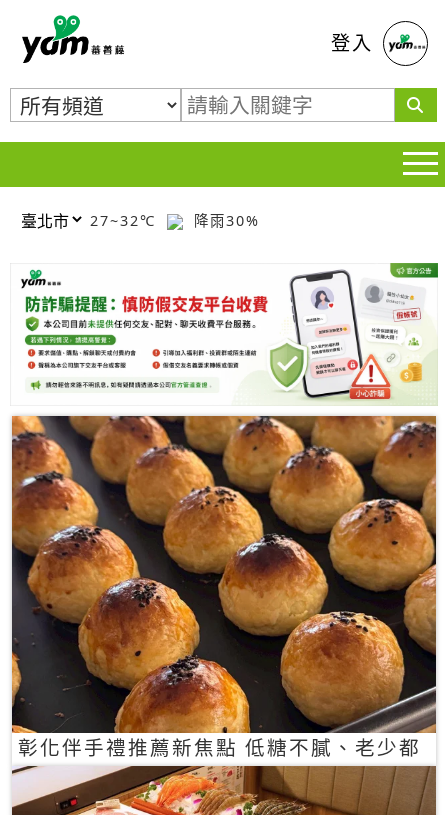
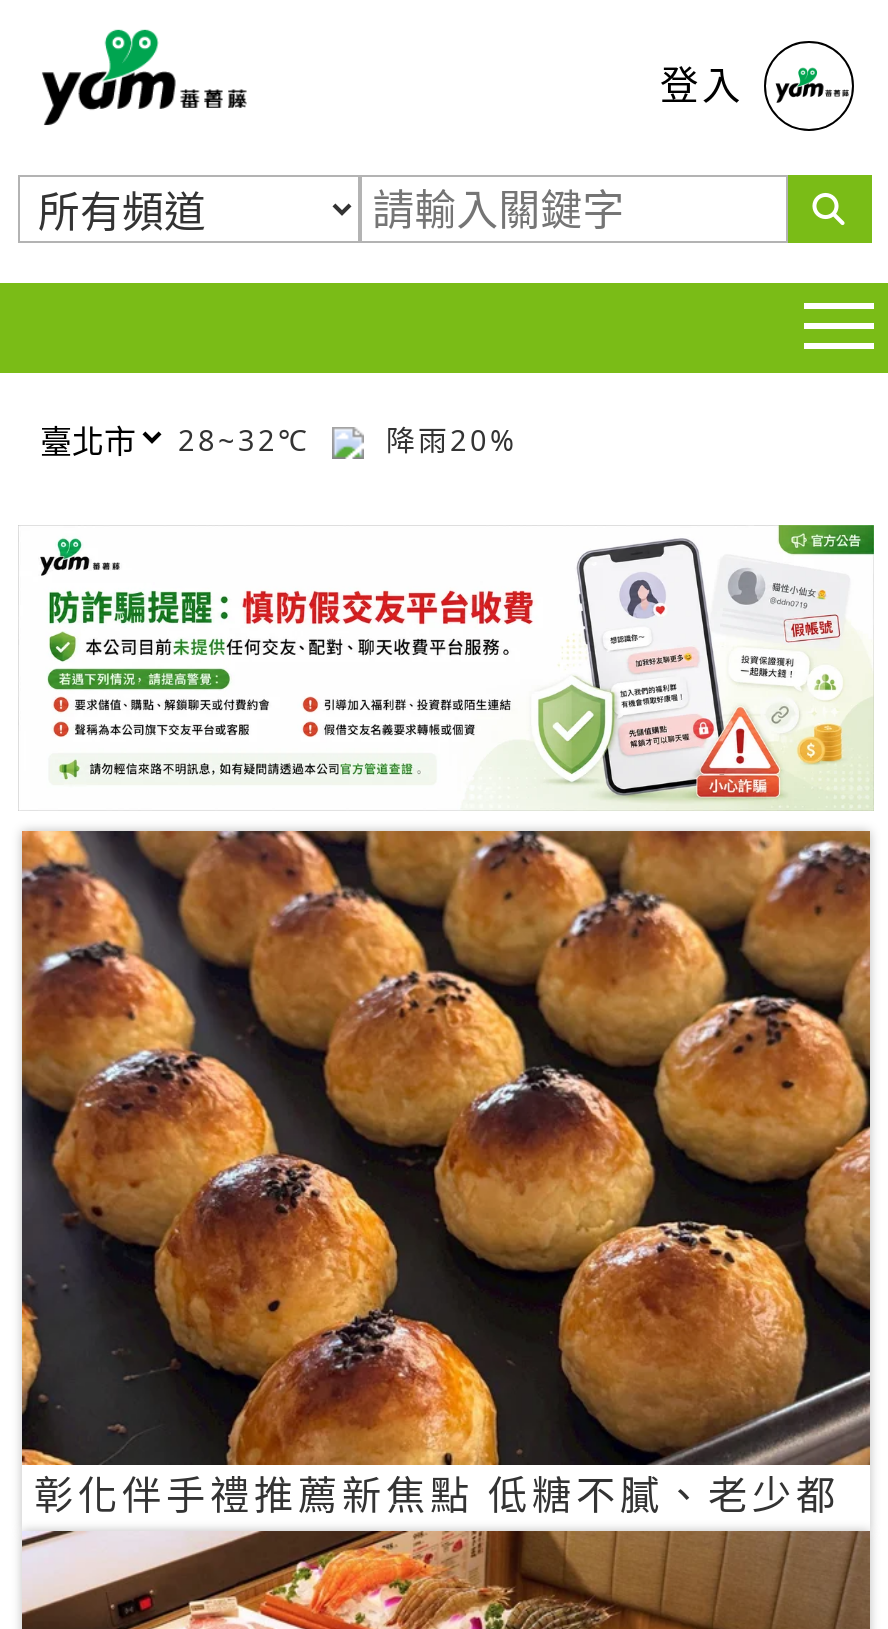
[90,210,162,229] 27~32℃ -> [178,420,322,458] 28~32℃
[188,210,260,229] 降雨30% -> [374,420,518,458] 降雨20%

